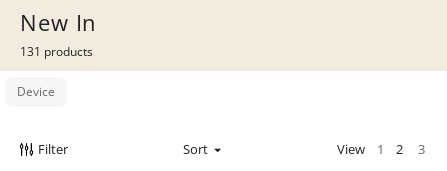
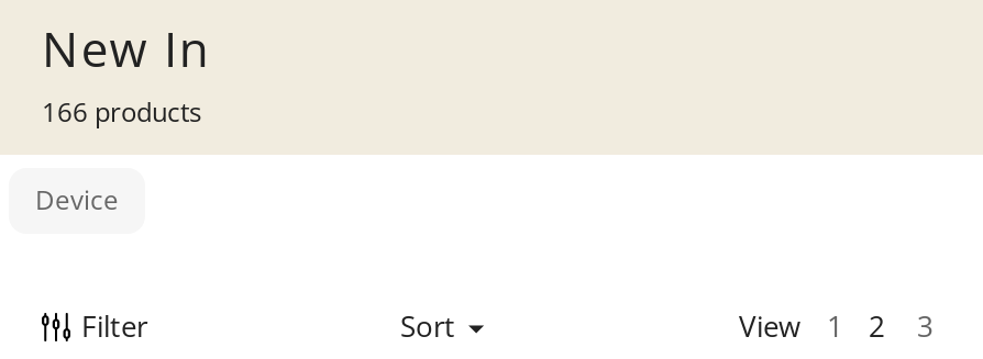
[20,43,93,60] 131 products -> [42,93,202,131] 166 products

